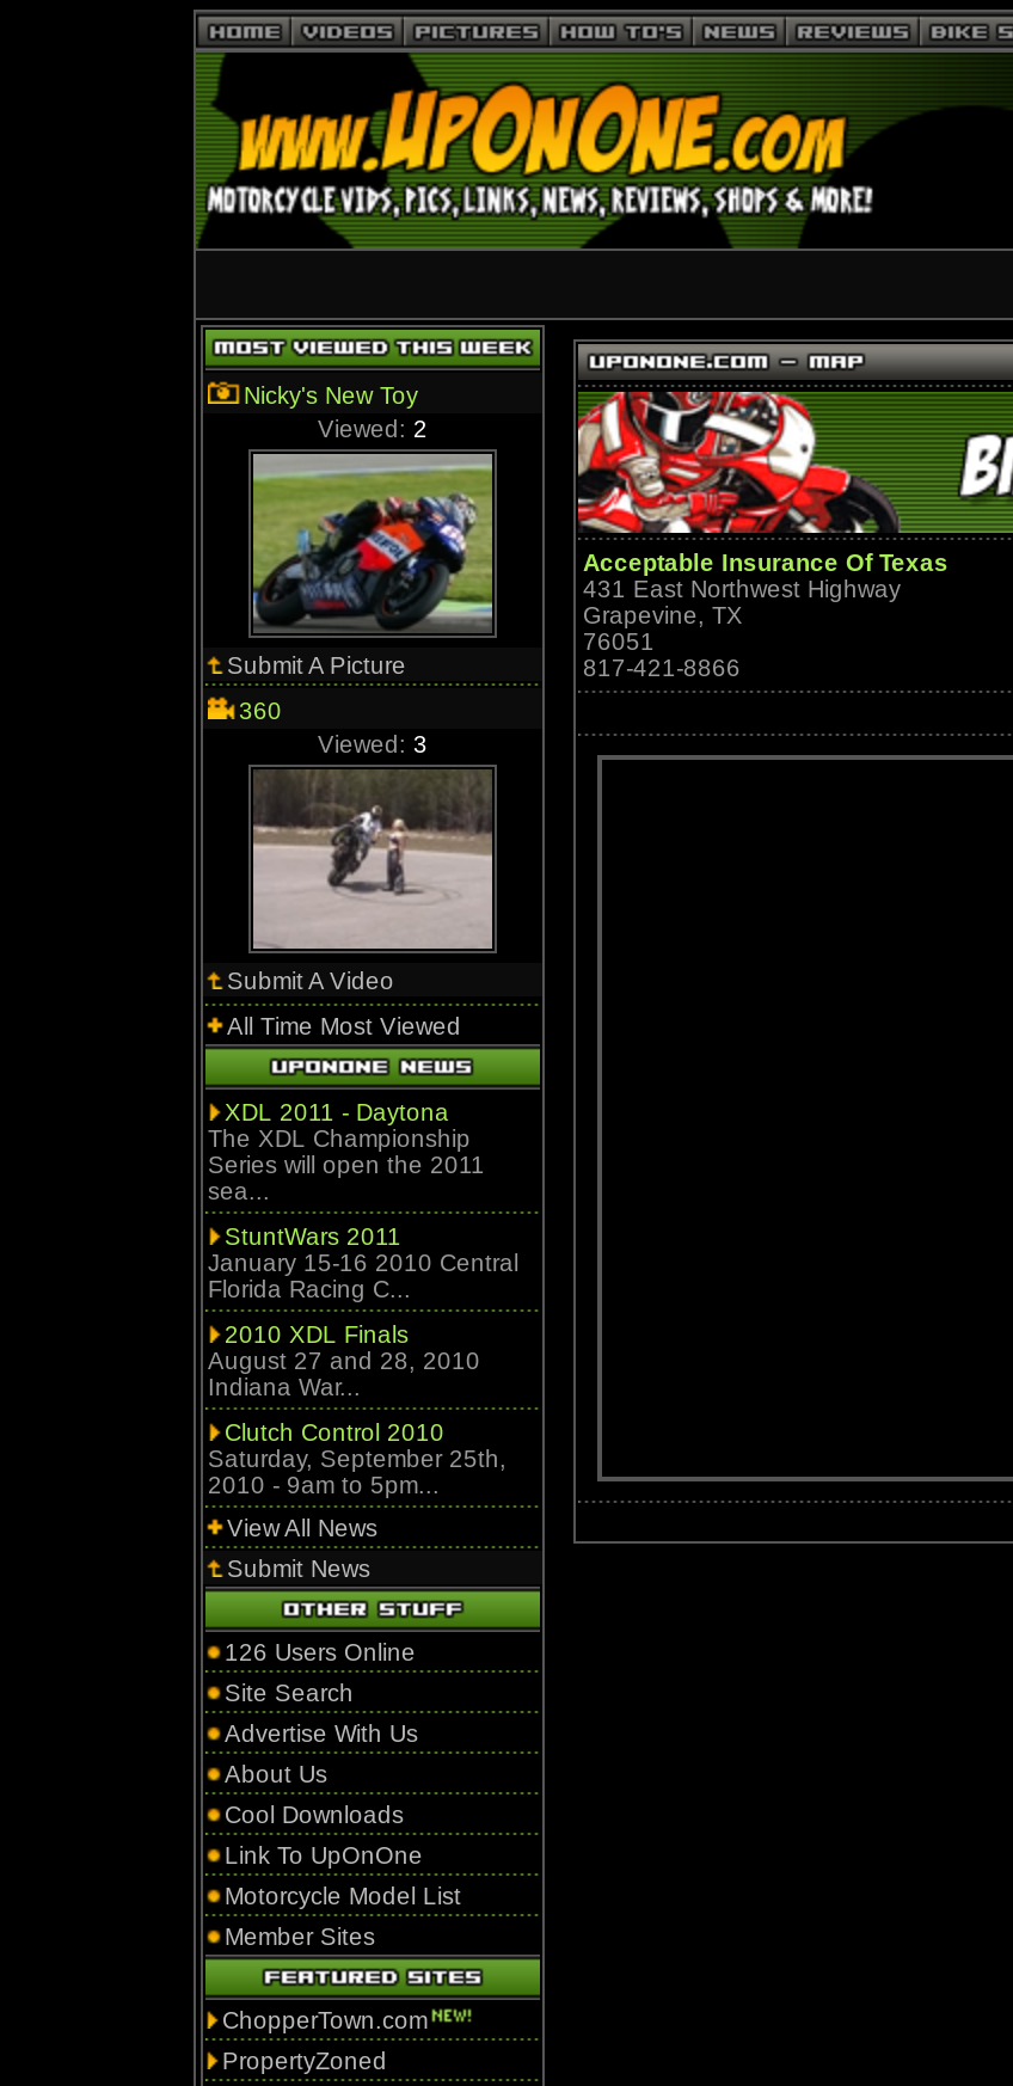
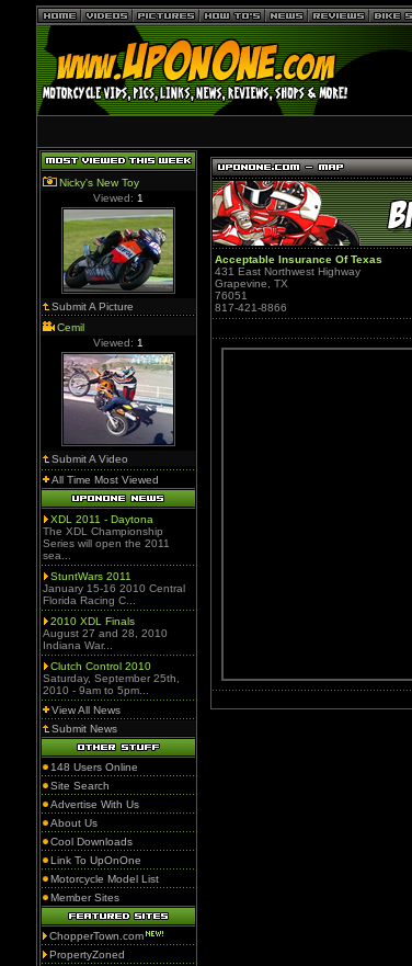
[318,416,428,442] Viewed: 2 -> [93,192,144,204] Viewed: 1
[239,698,428,757] 360 | Viewed: 3 -> [57,321,144,349] Cemil | Viewed: 1
[253,769,492,951] [image] -> [62,353,174,444] [image]
[225,1639,416,1665] 126 Users Online -> [50,761,138,773] 148 Users Online

